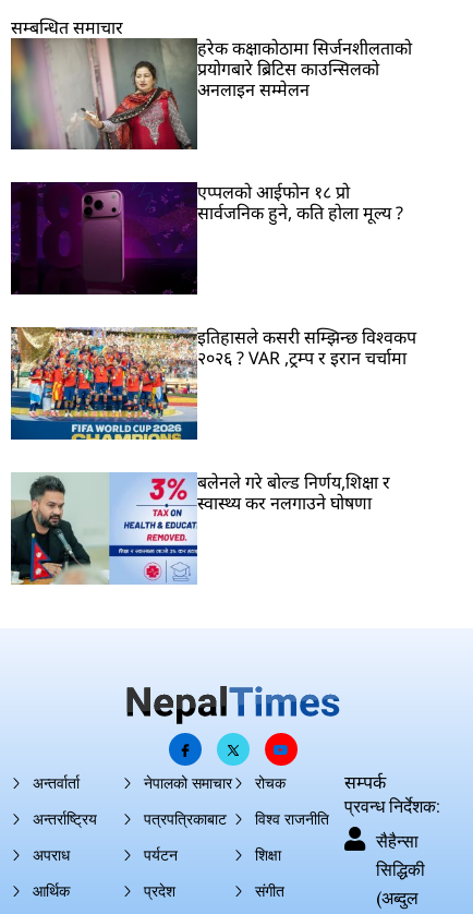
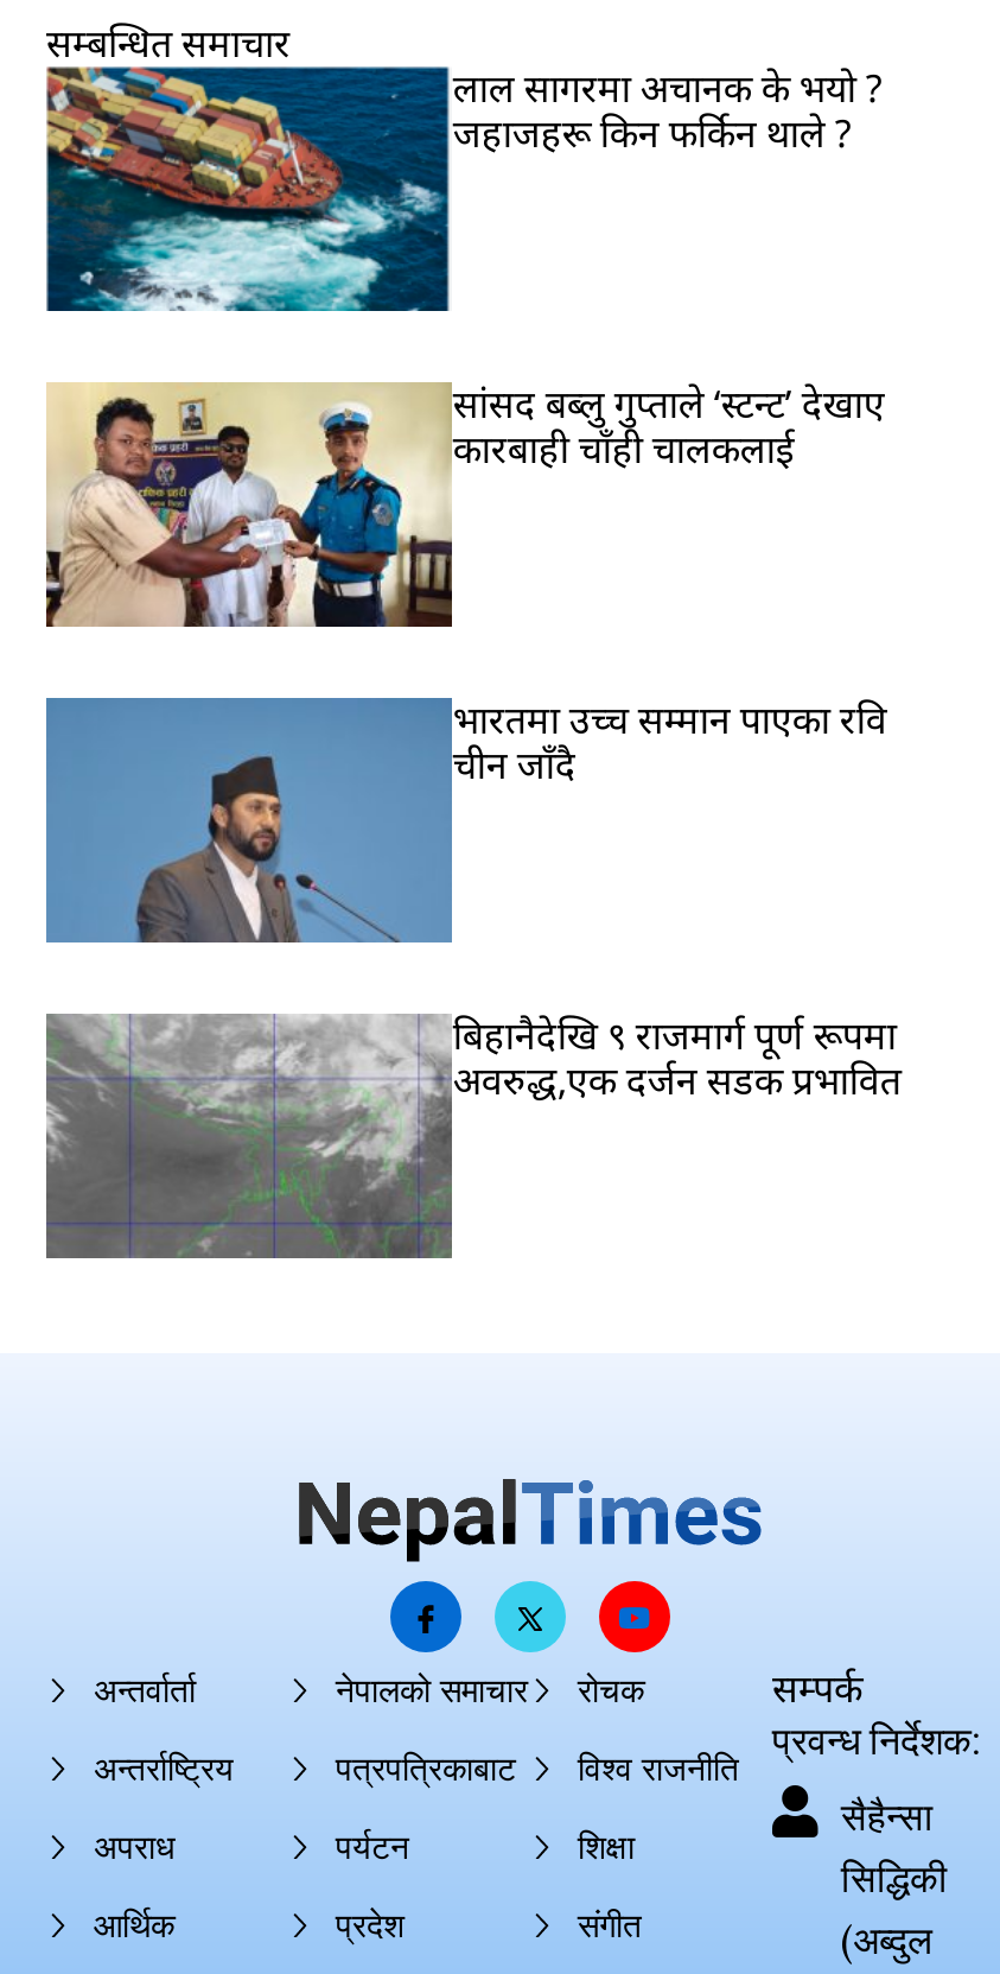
[11,36,412,151] [image] | हरेक कक्षाकोठामा सिर्जनशीलताको | प्रयोगबारे ब्रिटिस काउन्सिलको | अनलाइन सम्मेलन -> [46,63,882,313] [image] | लाल सागरमा अचानक के भयो ? | जहाजहरू किन फर्किन थाले ?
[10,180,404,296] [image] | एप्पलको आईफोन १८ प्रो | सार्वजनिक हुने, कति होला मूल्य ? -> [44,378,885,629] [image] | सांसद बब्लु गुप्ताले ‘स्टन्ट’ देखाए | कारबाही चाँही चालकलाई
[10,325,417,441] [image] | इतिहासले कसरी सम्झिन्छ विश्वकप | २०२६ ? VAR ,ट्रम्प र इरान चर्चामा -> [44,694,887,945] [image] | भारतमा उच्च सम्मान पाएका रवि | चीन जाँदै
[11,470,391,585] [image] | बलेनले गरे बोल्ड निर्णय,शिक्षा र | स्वास्थ्य कर नलगाउने घोषणा -> [46,1009,901,1261] [image] | बिहानैदेखि ९ राजमार्ग पूर्ण रूपमा | अवरुद्ध,एक दर्जन सडक प्रभावित

